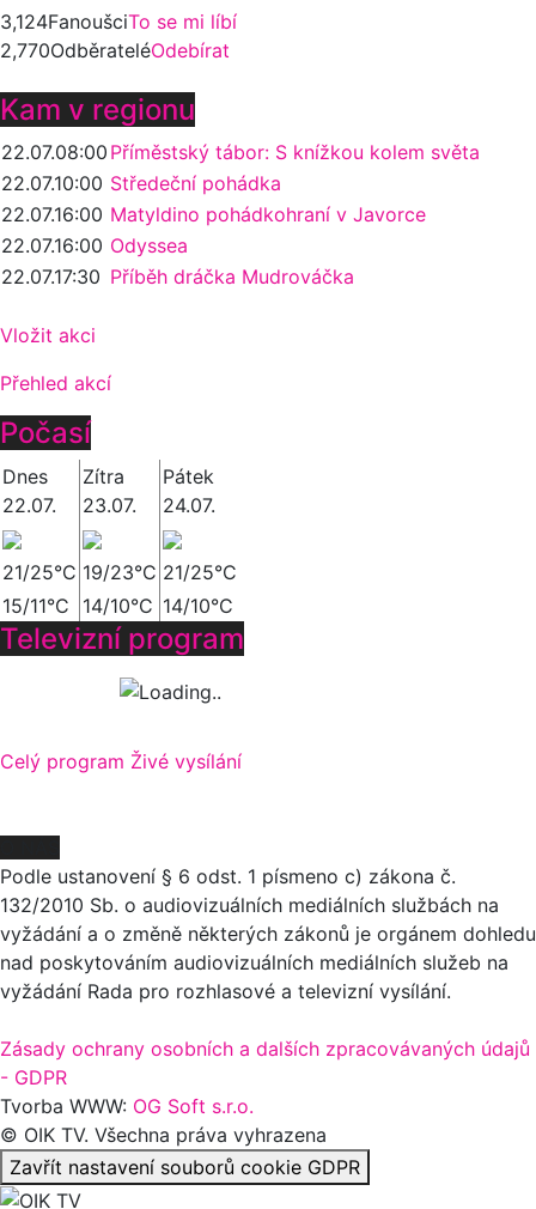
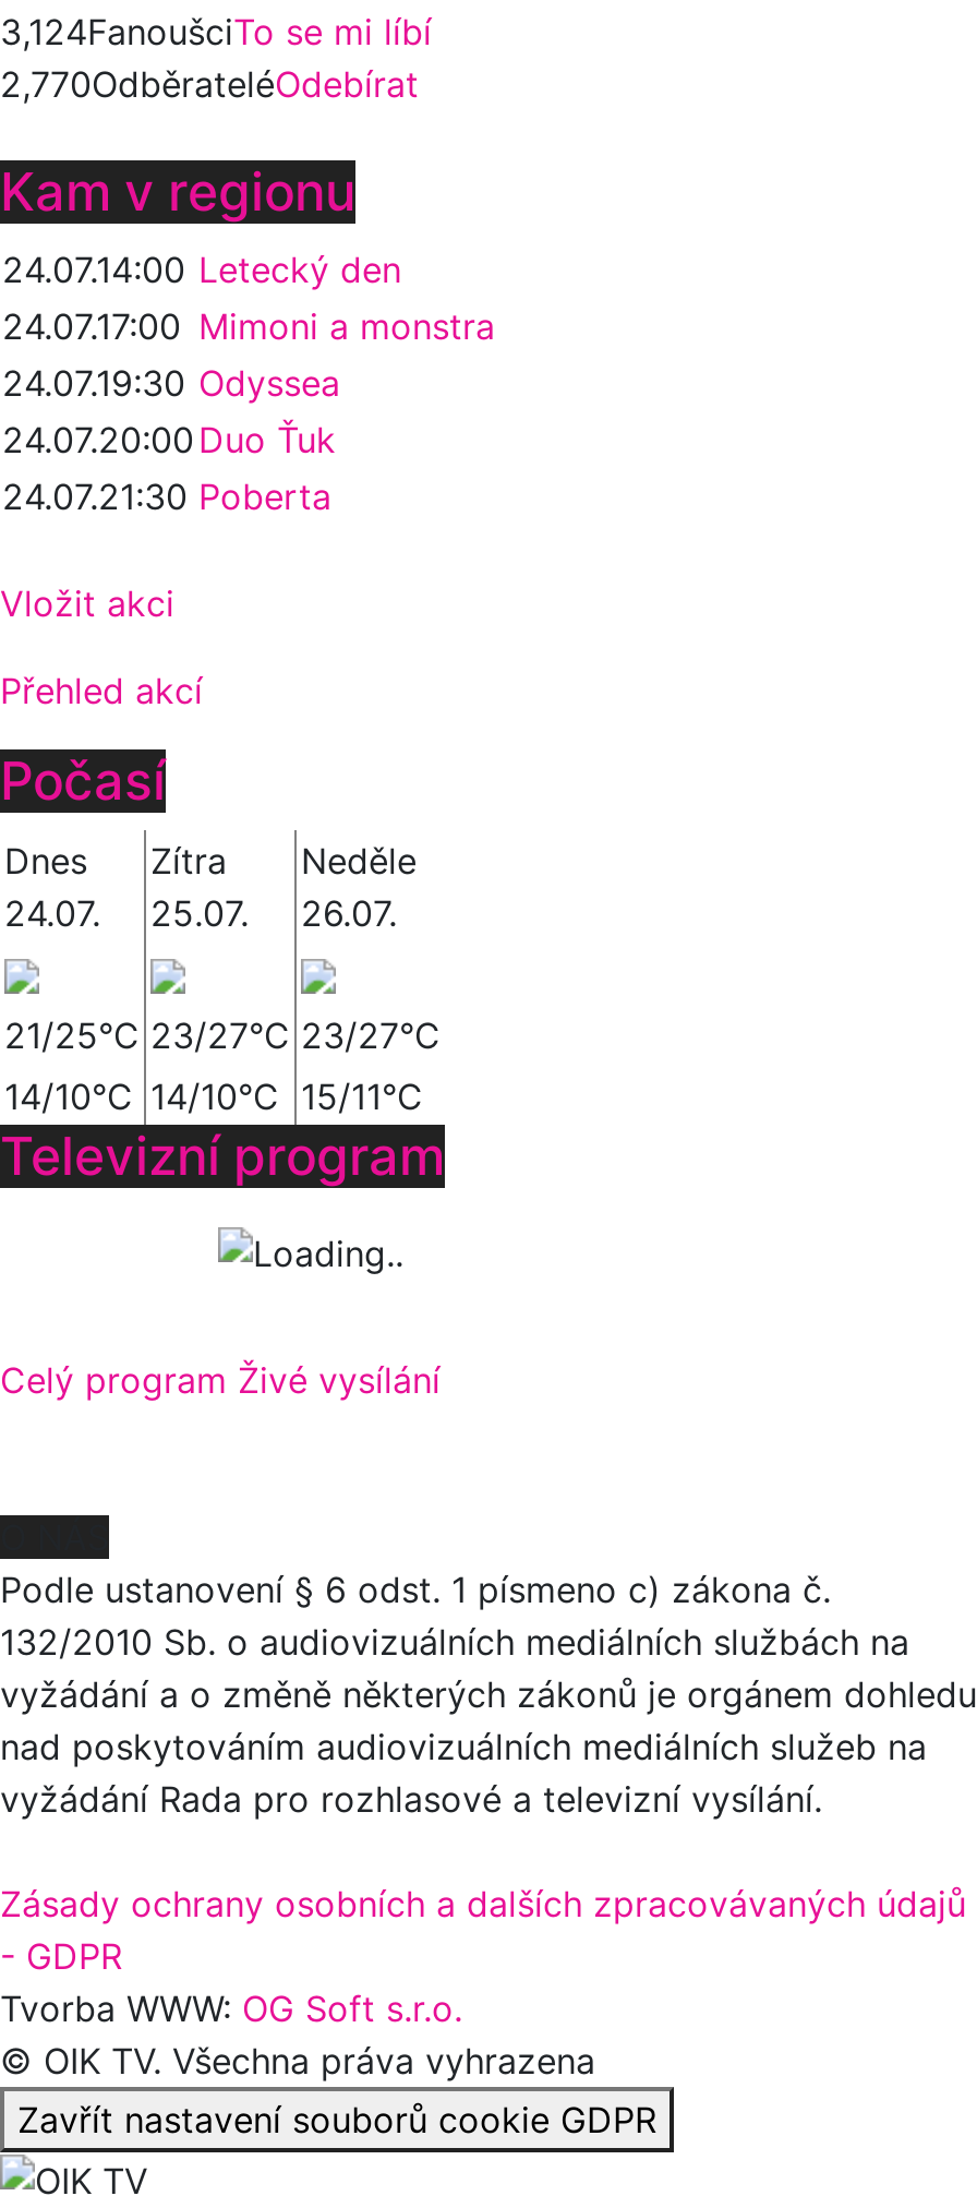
[1,140,480,288] 22.07.08:00 Příměstský tábor: S knížkou kolem světa | 22.07.10:00 Středeční pohádka | 22.07.16:00 Matyldino pohádkohraní v Javorce | 22.07.16:00 Odyssea | 22.07.17:30 Příběh dráčka Mudrováčka -> [2,247,495,517] 24.07.14:00 Letecký den | 24.07.17:00 Mimoni a monstra | 24.07.19:30 Odyssea | 24.07.20:00 Duo Ťuk | 24.07.21:30 Poberta
[163,464,215,517] Pátek | 24.07. -> [301,838,417,934] Neděle | 26.07.
[2,493,56,517] 22.07. -> [4,890,100,934] 24.07.
[83,493,136,517] 23.07. -> [150,890,249,934] 25.07.
[2,560,237,617] 21/25°C 19/23°C 21/25°C | 15/11°C 14/10°C 14/10°C -> [4,1013,441,1117] 21/25°C 23/27°C 23/27°C | 14/10°C 14/10°C 15/11°C

